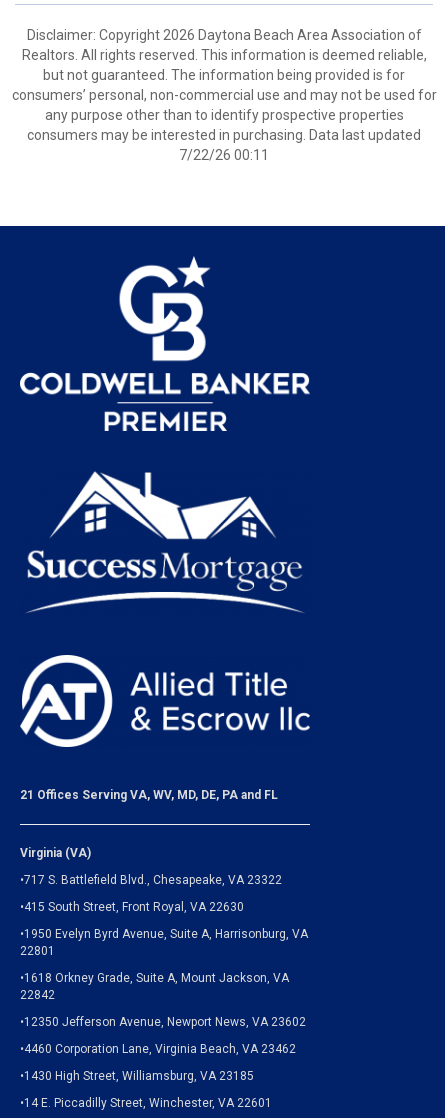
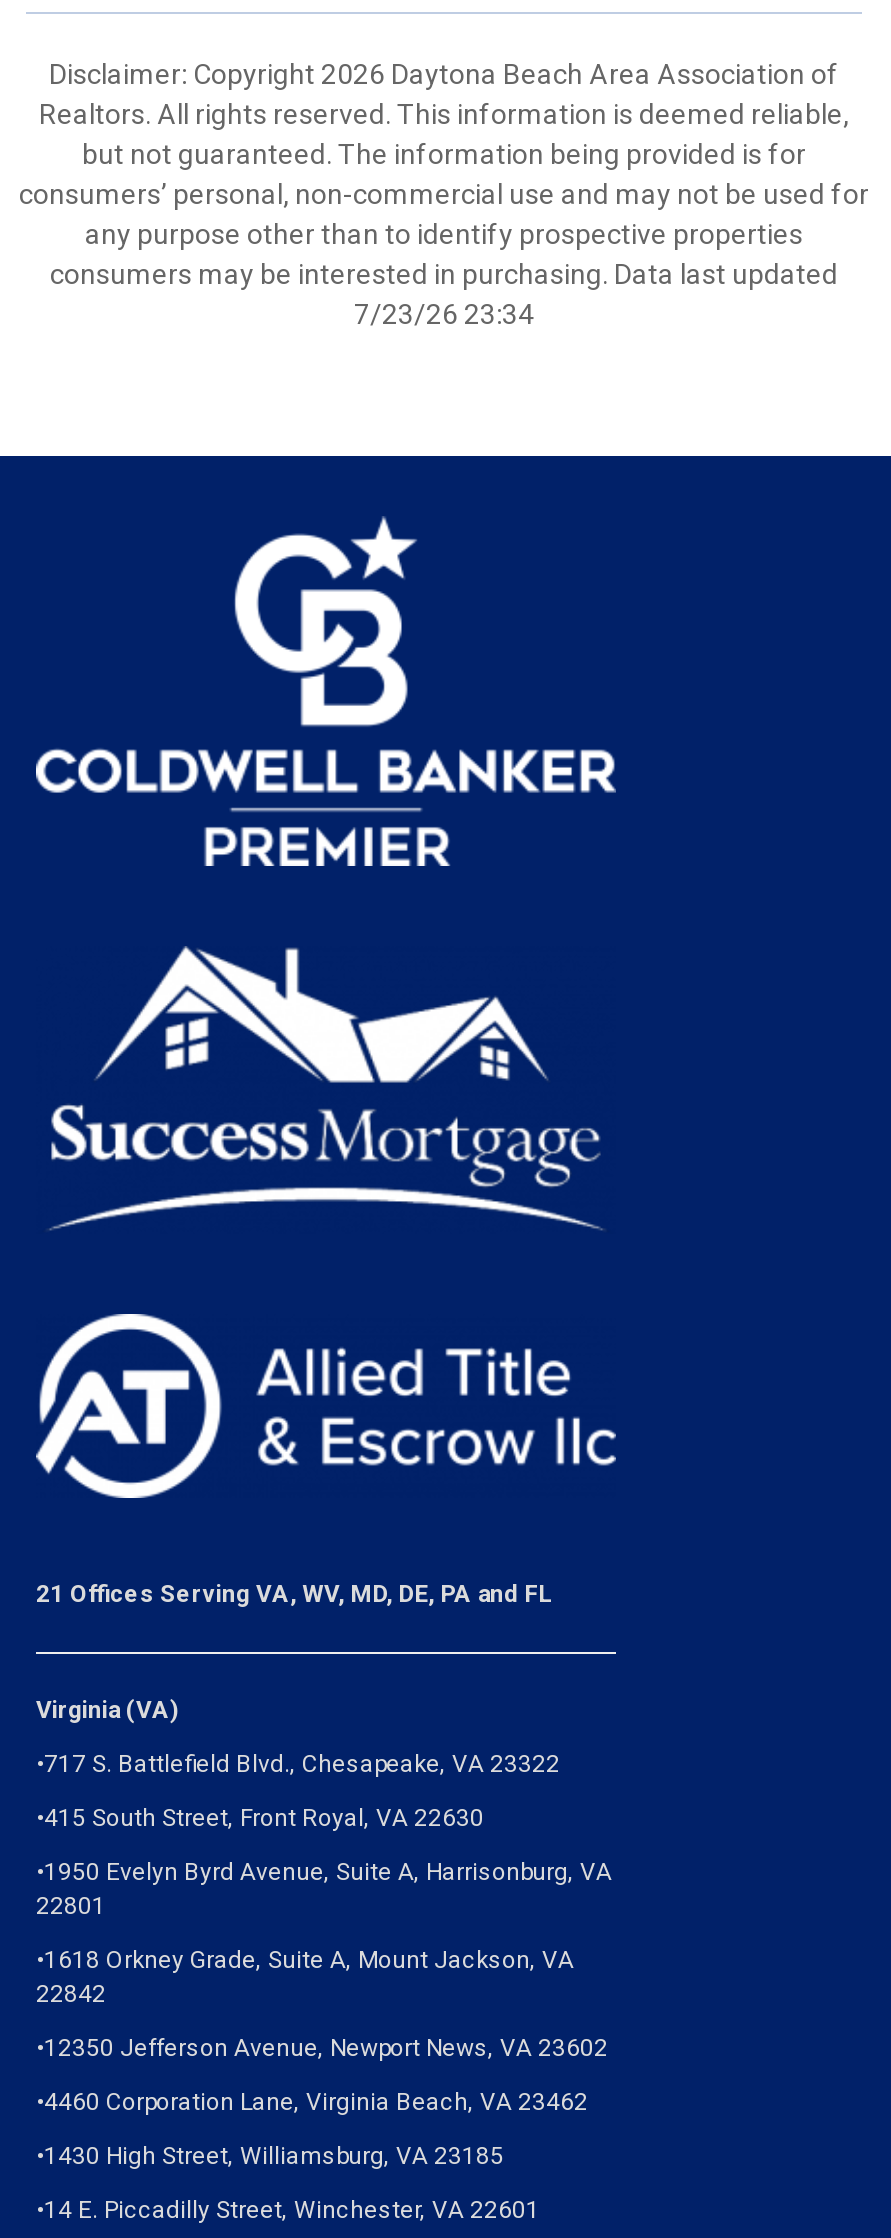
[179,147,269,163] 7/22/26 00:11 -> [354,298,534,330] 7/23/26 23:34

